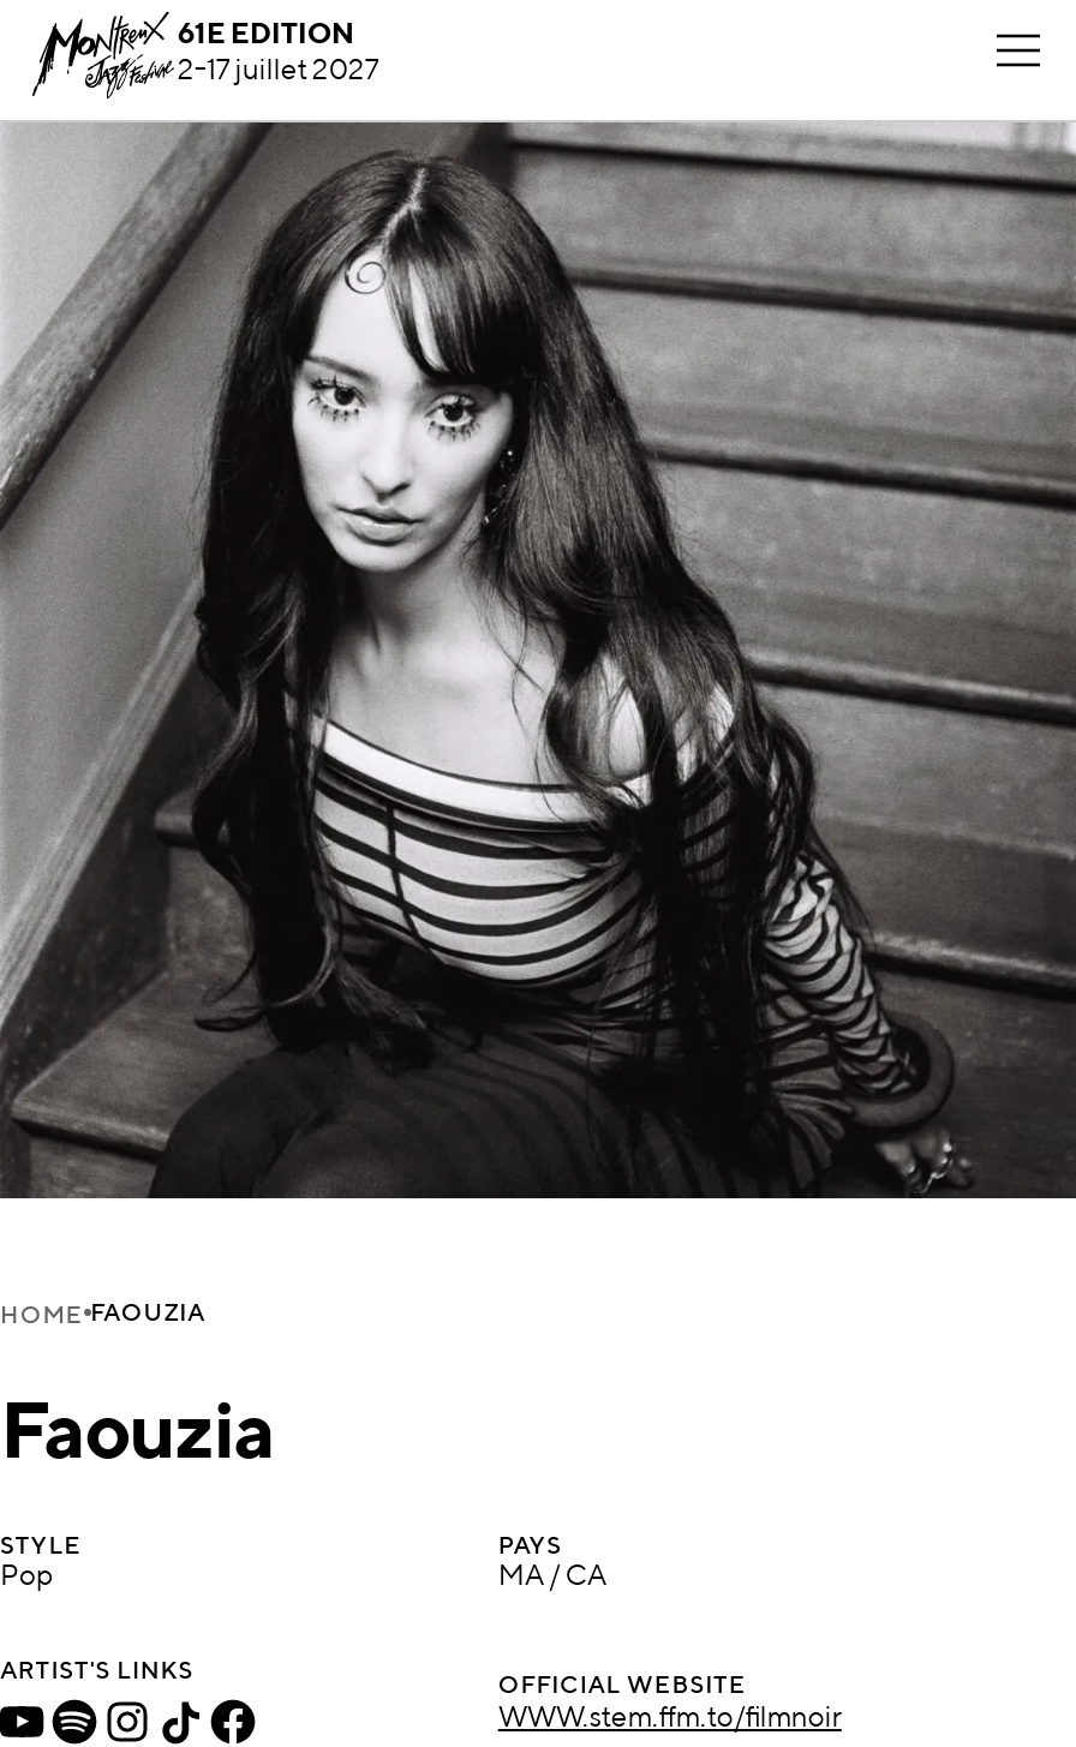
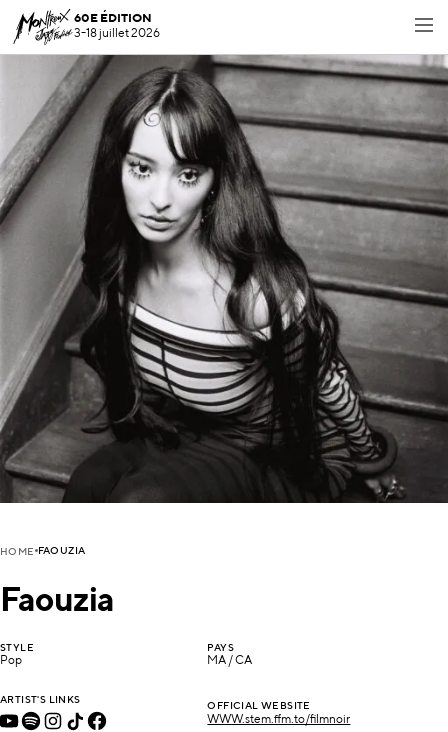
[177,22,379,86] 61E EDITION | 2-17 juillet 2027 -> [74,13,160,40] 60E ÉDITION | 3-18 juillet 2026

